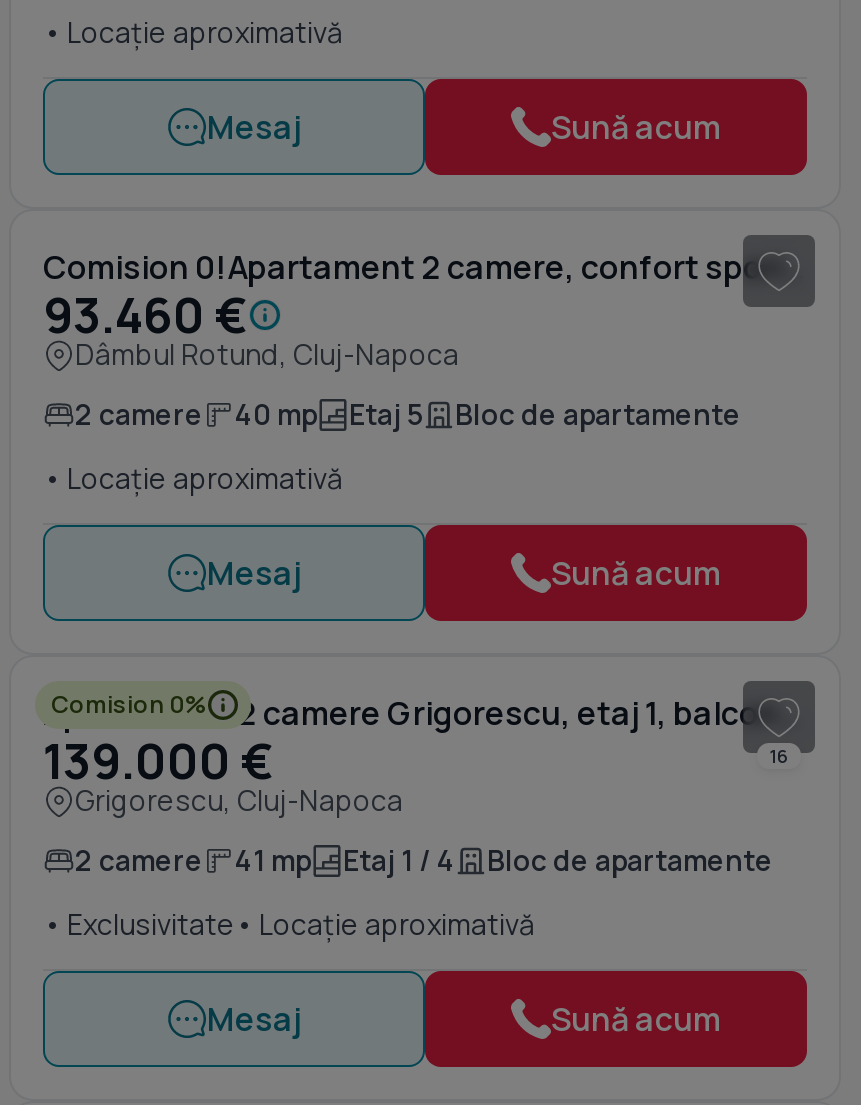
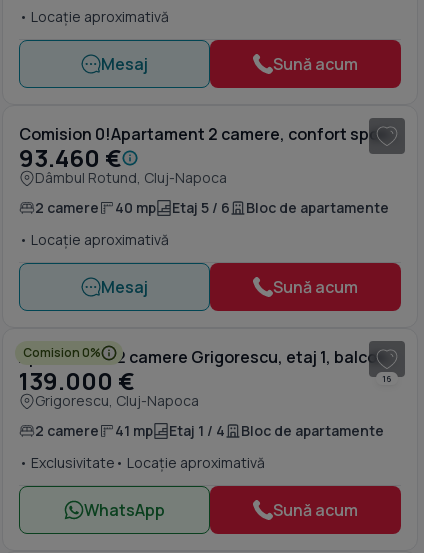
[75,395,741,433] 2 camere 40 mp Etaj 5 Bloc de apartamente -> [35,198,389,217] 2 camere 40 mp Etaj 5 / 6 Bloc de apartamente
[207,997,301,1041] Mesaj -> [84,499,165,521] WhatsApp

